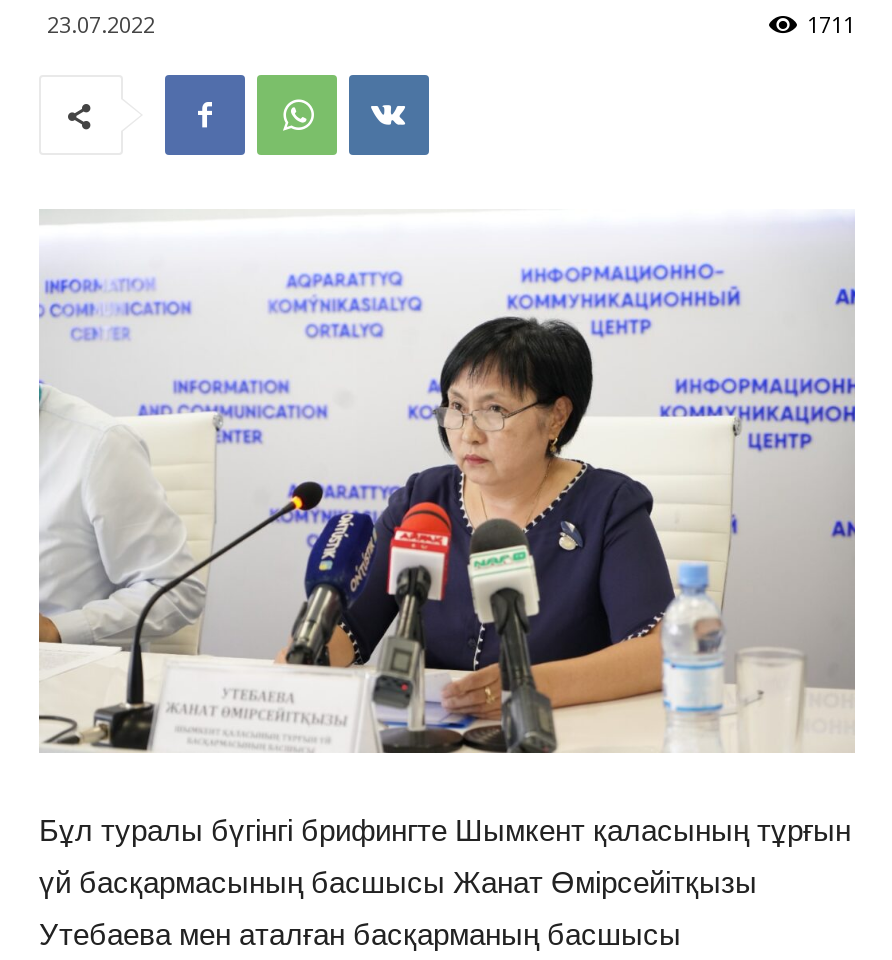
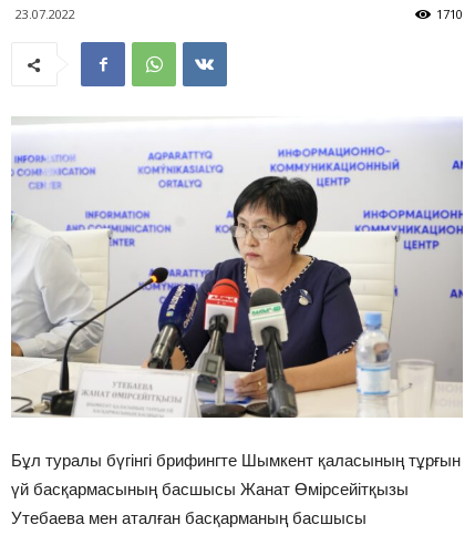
[807,9,855,39] 1711 -> [436,6,463,22] 1710

